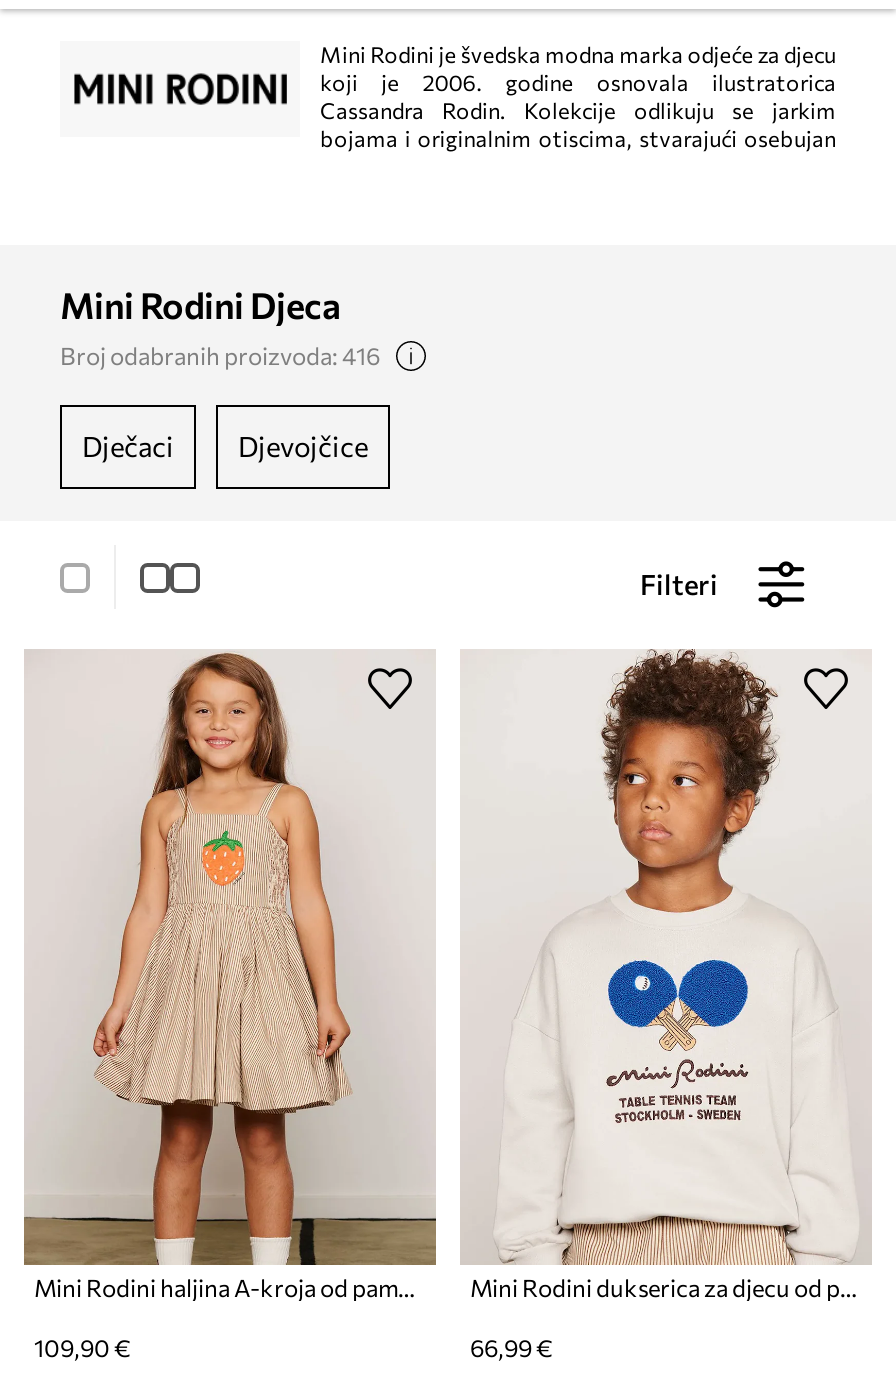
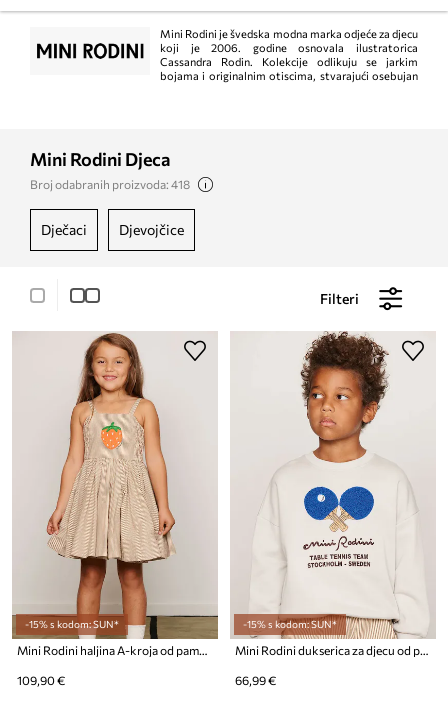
[60,341,380,369] Broj odabranih proizvoda: 416 -> [30,177,190,191] Broj odabranih proizvoda: 418
none -> [25,618,119,630] -15% s kodom: SUN*
none -> [243,618,337,630] -15% s kodom: SUN*

